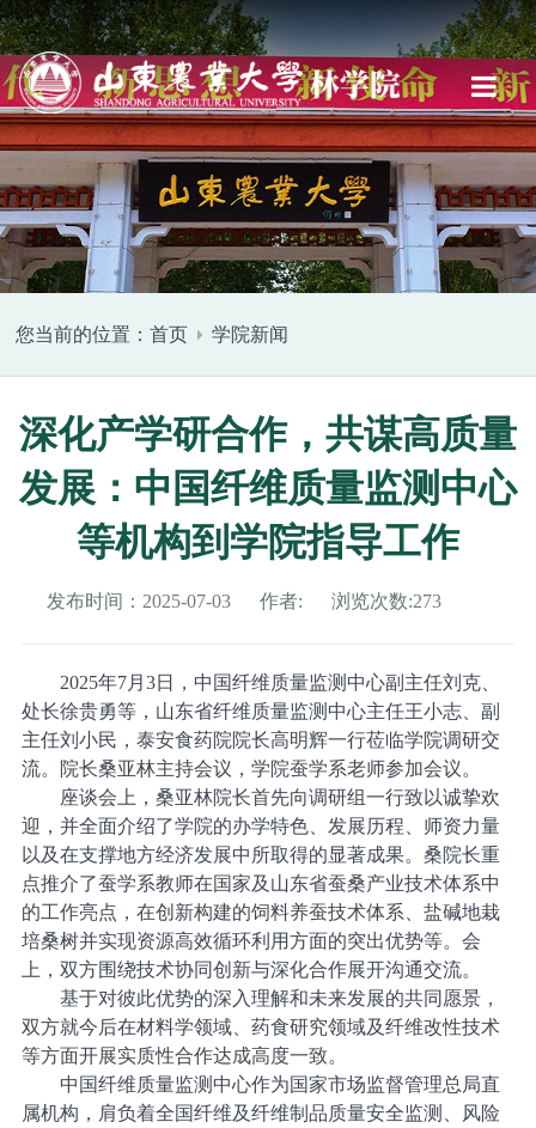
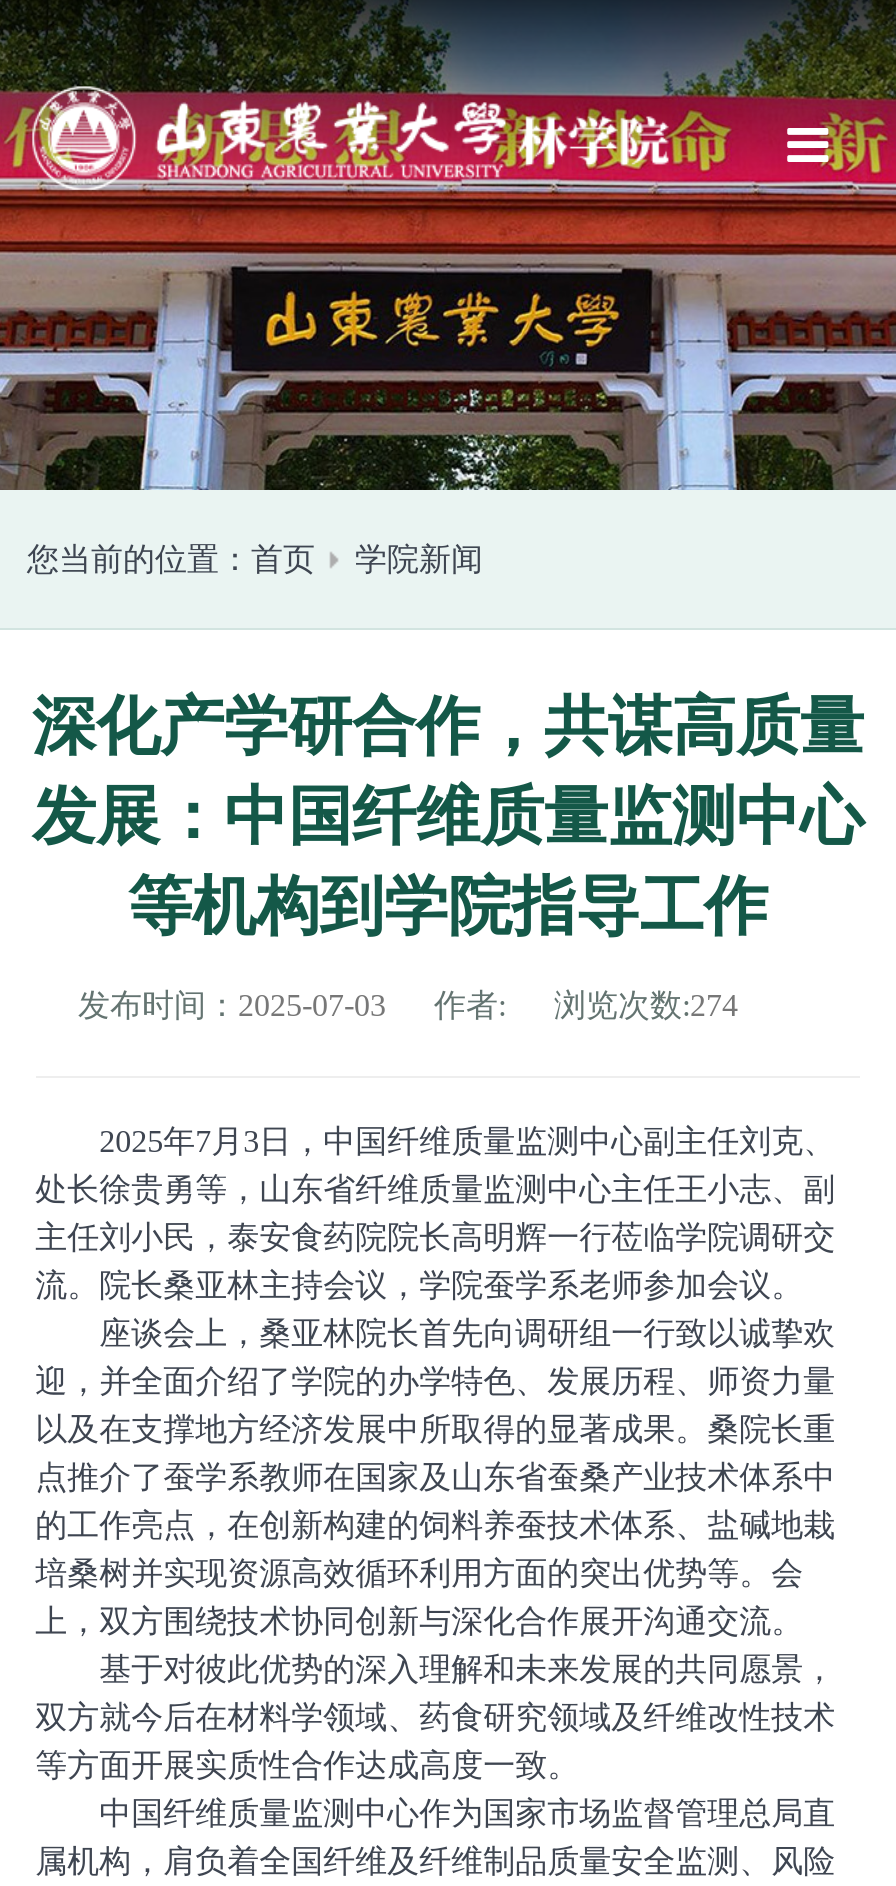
[47,591,441,611] 发布时间：2025-07-03 作者: 浏览次数:273 -> [78,988,738,1022] 发布时间：2025-07-03 作者: 浏览次数:274

